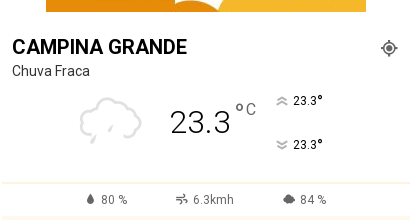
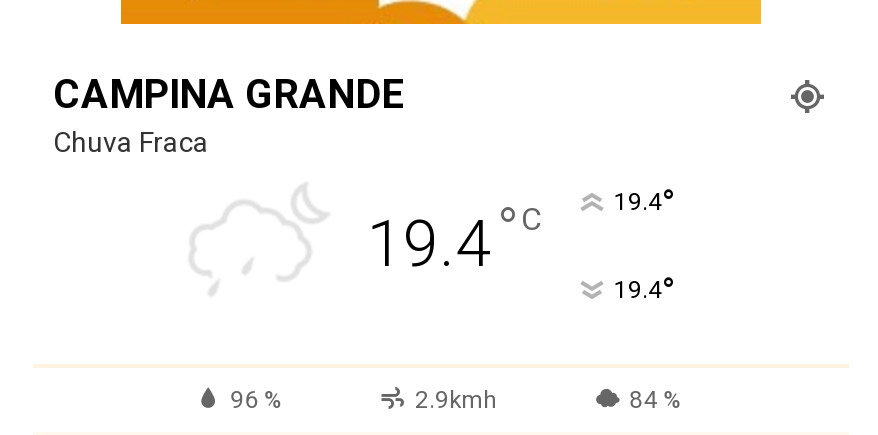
[169,91,322,141] 23.3 °C | 23.3° -> [367,182,674,282] 19.4 °C | 19.4°
[292,135,322,156] 23.3° -> [614,270,674,312] 19.4°
[101,193,234,207] 80 % | 6.3kmh -> [230,386,497,414] 96 % | 2.9kmh

